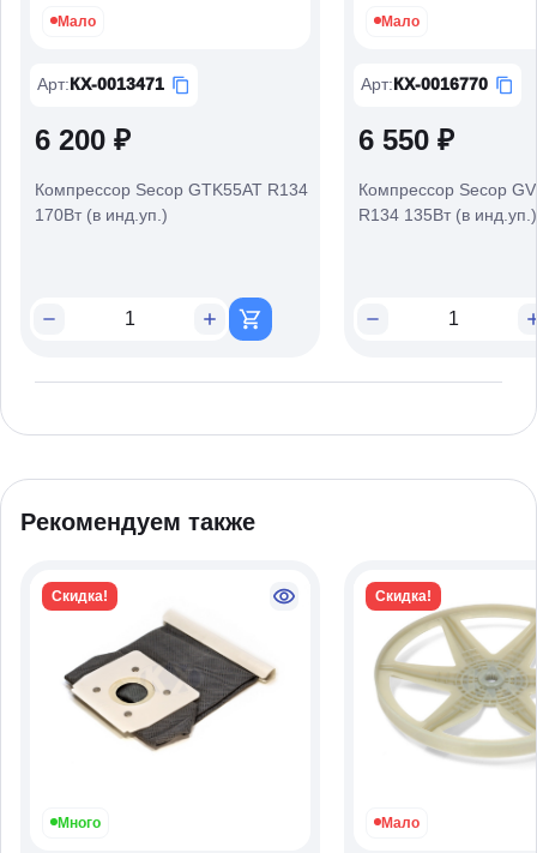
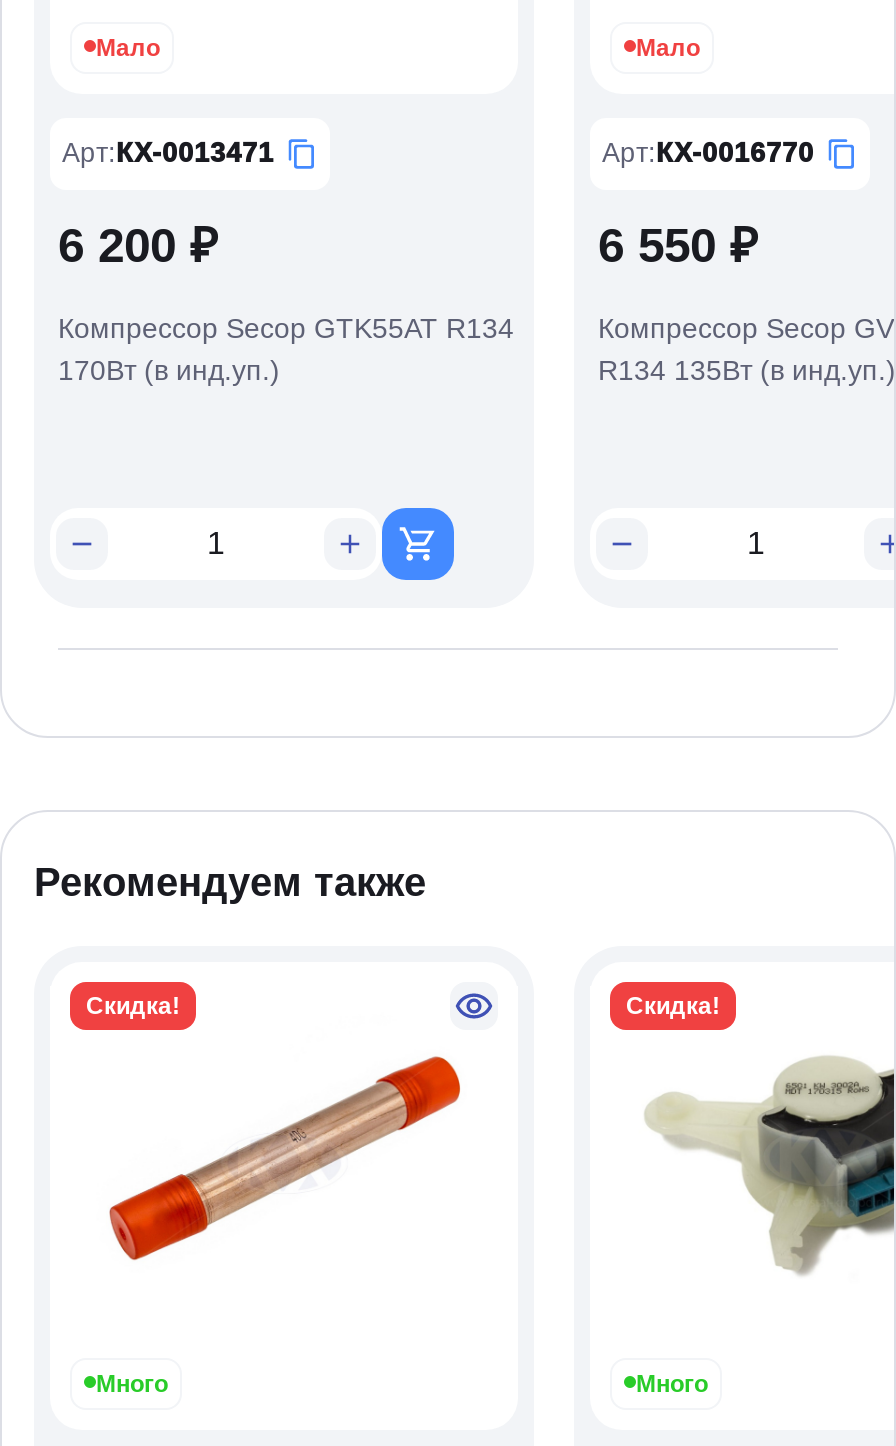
[64,609,277,752] [image] -> [108,1032,462,1264] [image]
[373,603,533,764] [image] -> [626,1020,890,1284] [image]
[381,815,420,832] Мало -> [636,1370,708,1398] Много

